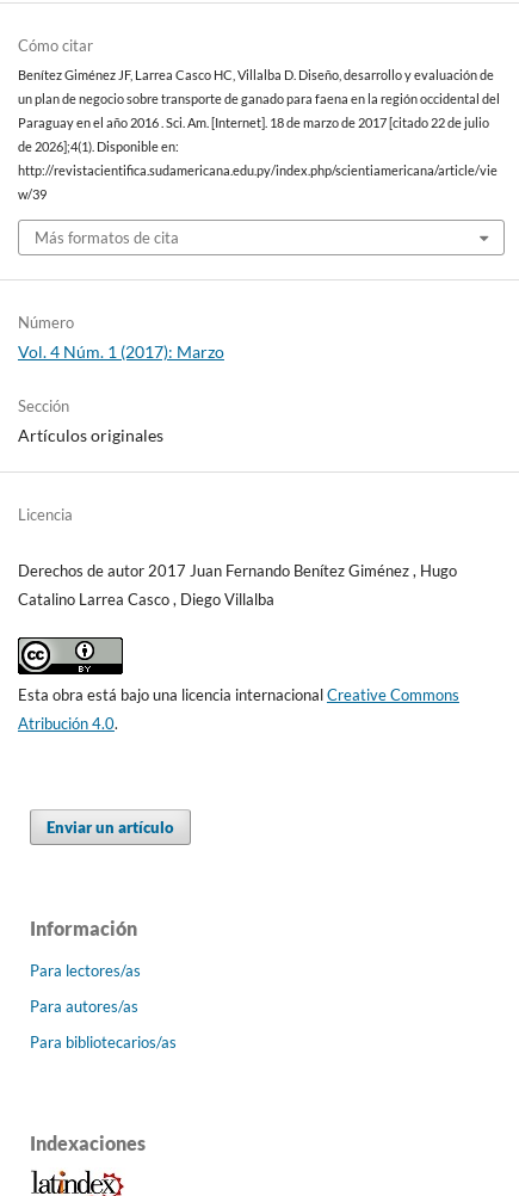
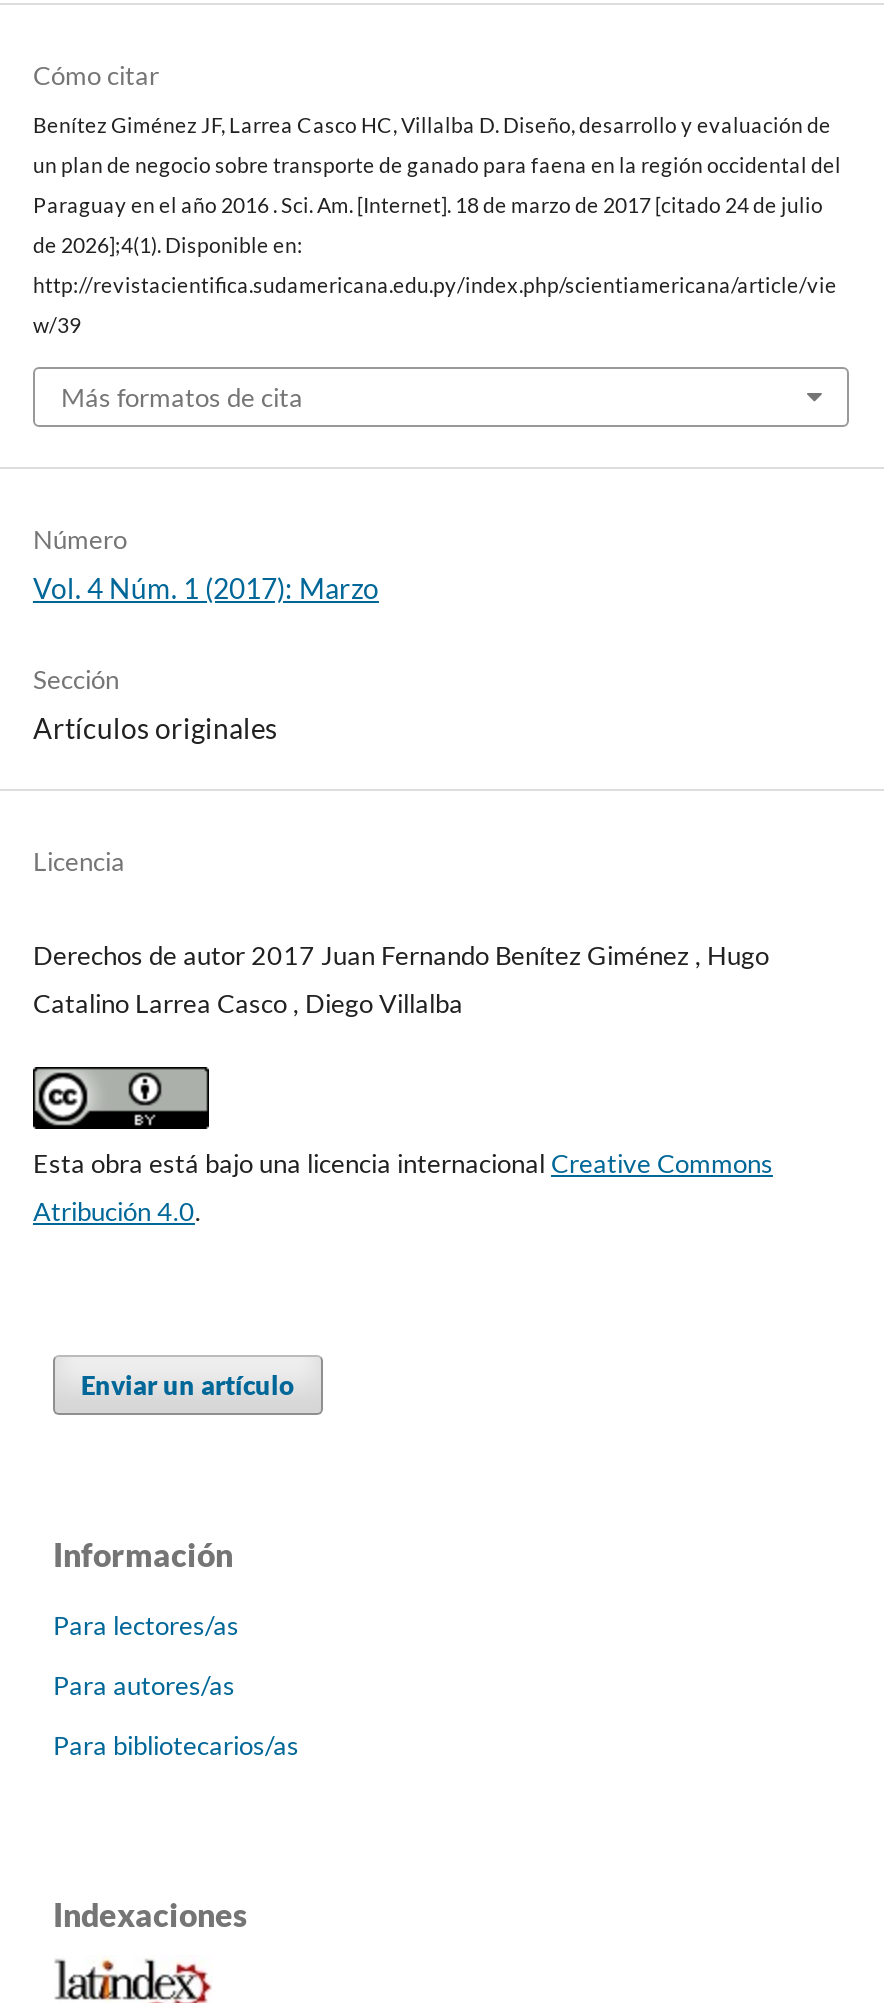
[18,116,489,130] Paraguay en el año 2016 . Sci. Am. [Internet]. 18 de marzo de 2017 [citado 22 de julio -> [33,193,823,217] Paraguay en el año 2016 . Sci. Am. [Internet]. 18 de marzo de 2017 [citado 24 de julio

